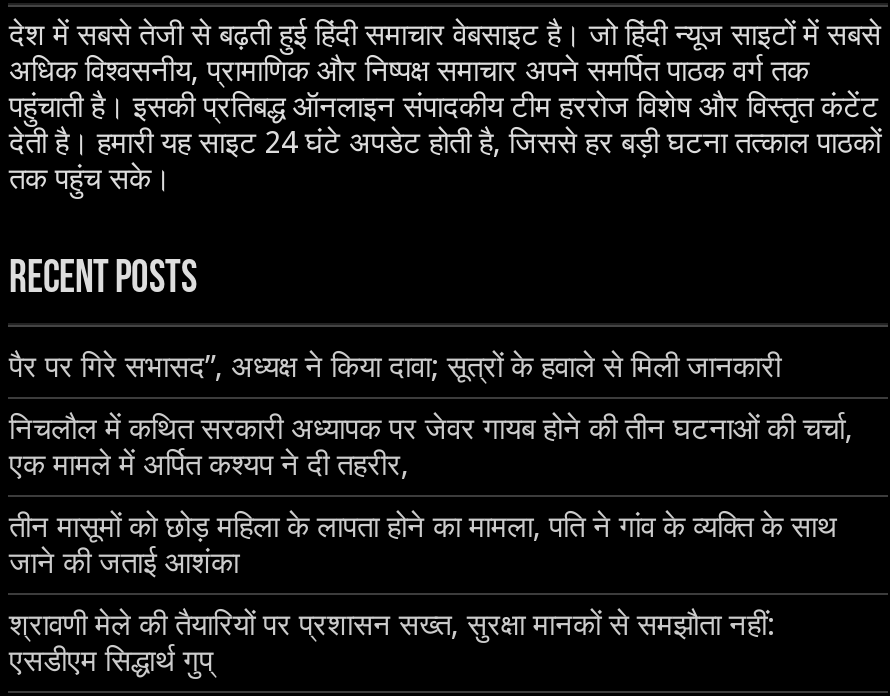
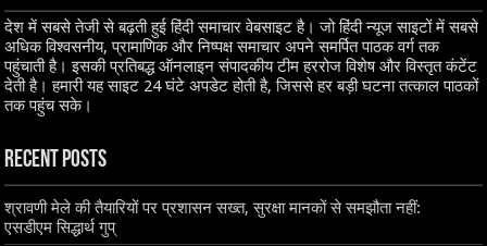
[9,349,853,581] पैर पर गिरे सभासद”, अध्यक्ष ने किया दावा; सूत्रों के हवाले से मिली जानकारी | निचलौल में कथित सरकारी अध्यापक पर जेवर गायब होने की तीन घटनाओं की चर्चा, | एक मामले में अर्पित कश्यप ने दी तहरीर, | तीन मासूमों को छोड़ महिला के लापता होने का मामला, पति ने गांव के व्यक्ति के साथ | जाने की जताई आशंका -> none

